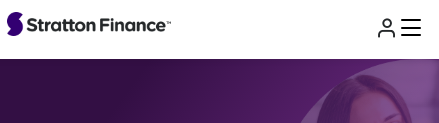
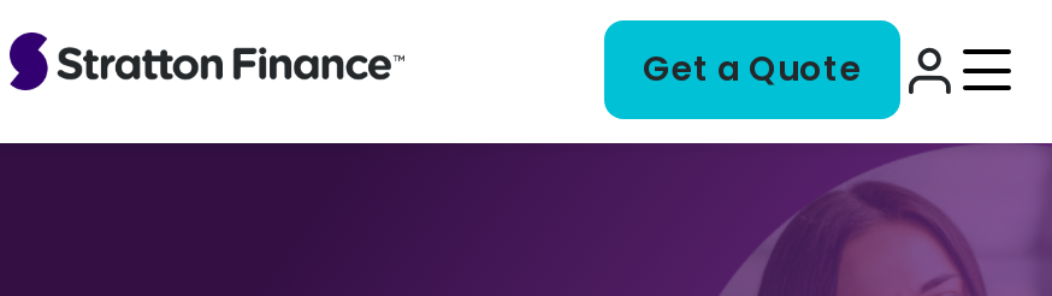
none -> [643,45,862,93] Get a Quote

